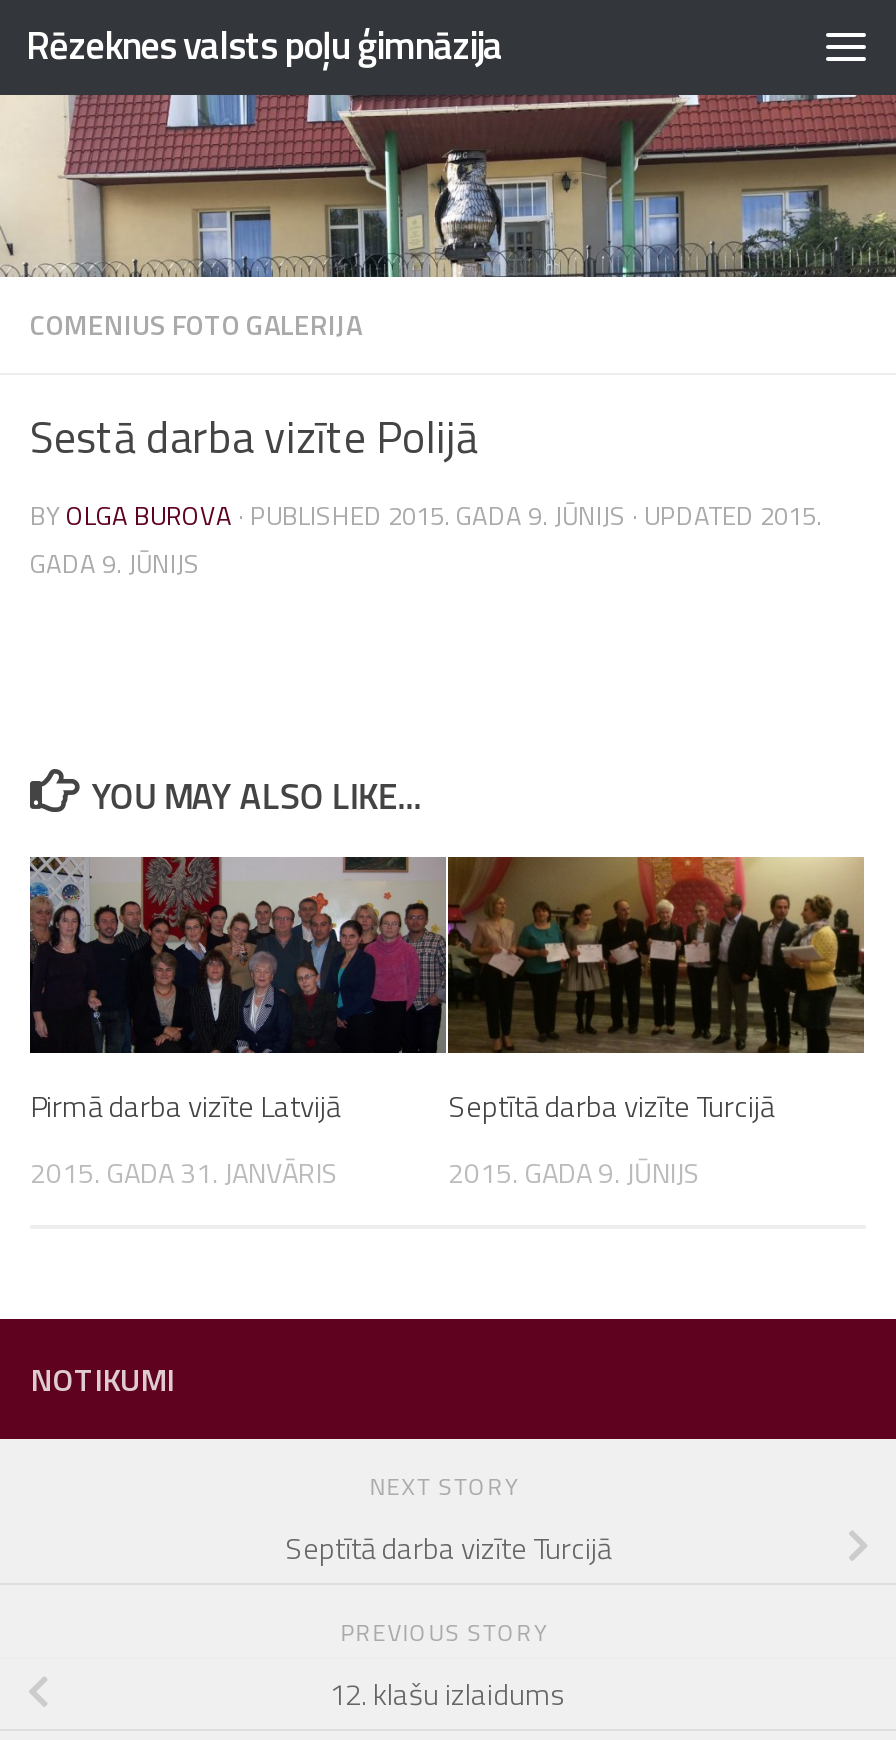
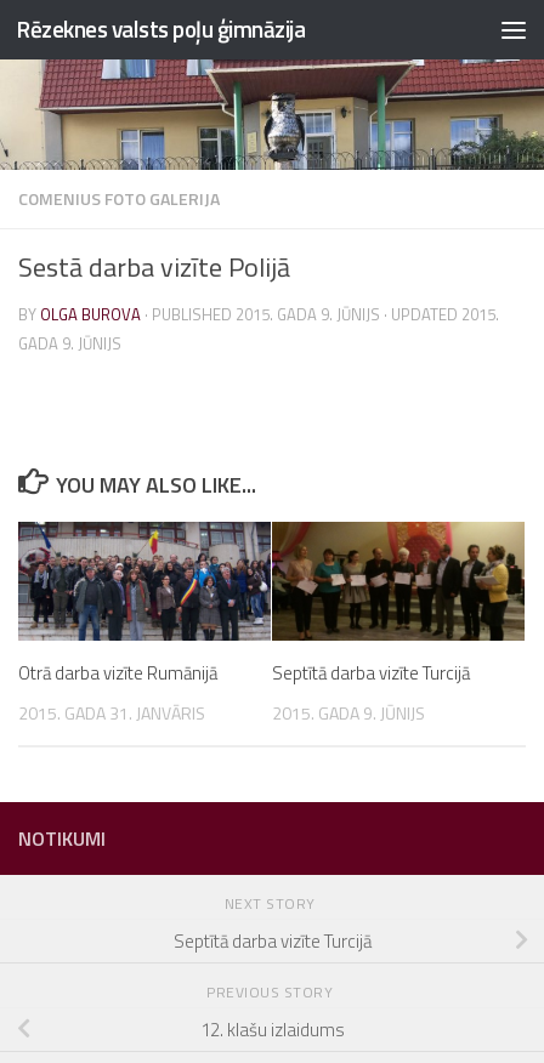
[30,857,448,1129] [image] | Pirmā darba vizīte Latvijā -> [17,522,272,687] [image] | Otrā darba vizīte Rumānijā

